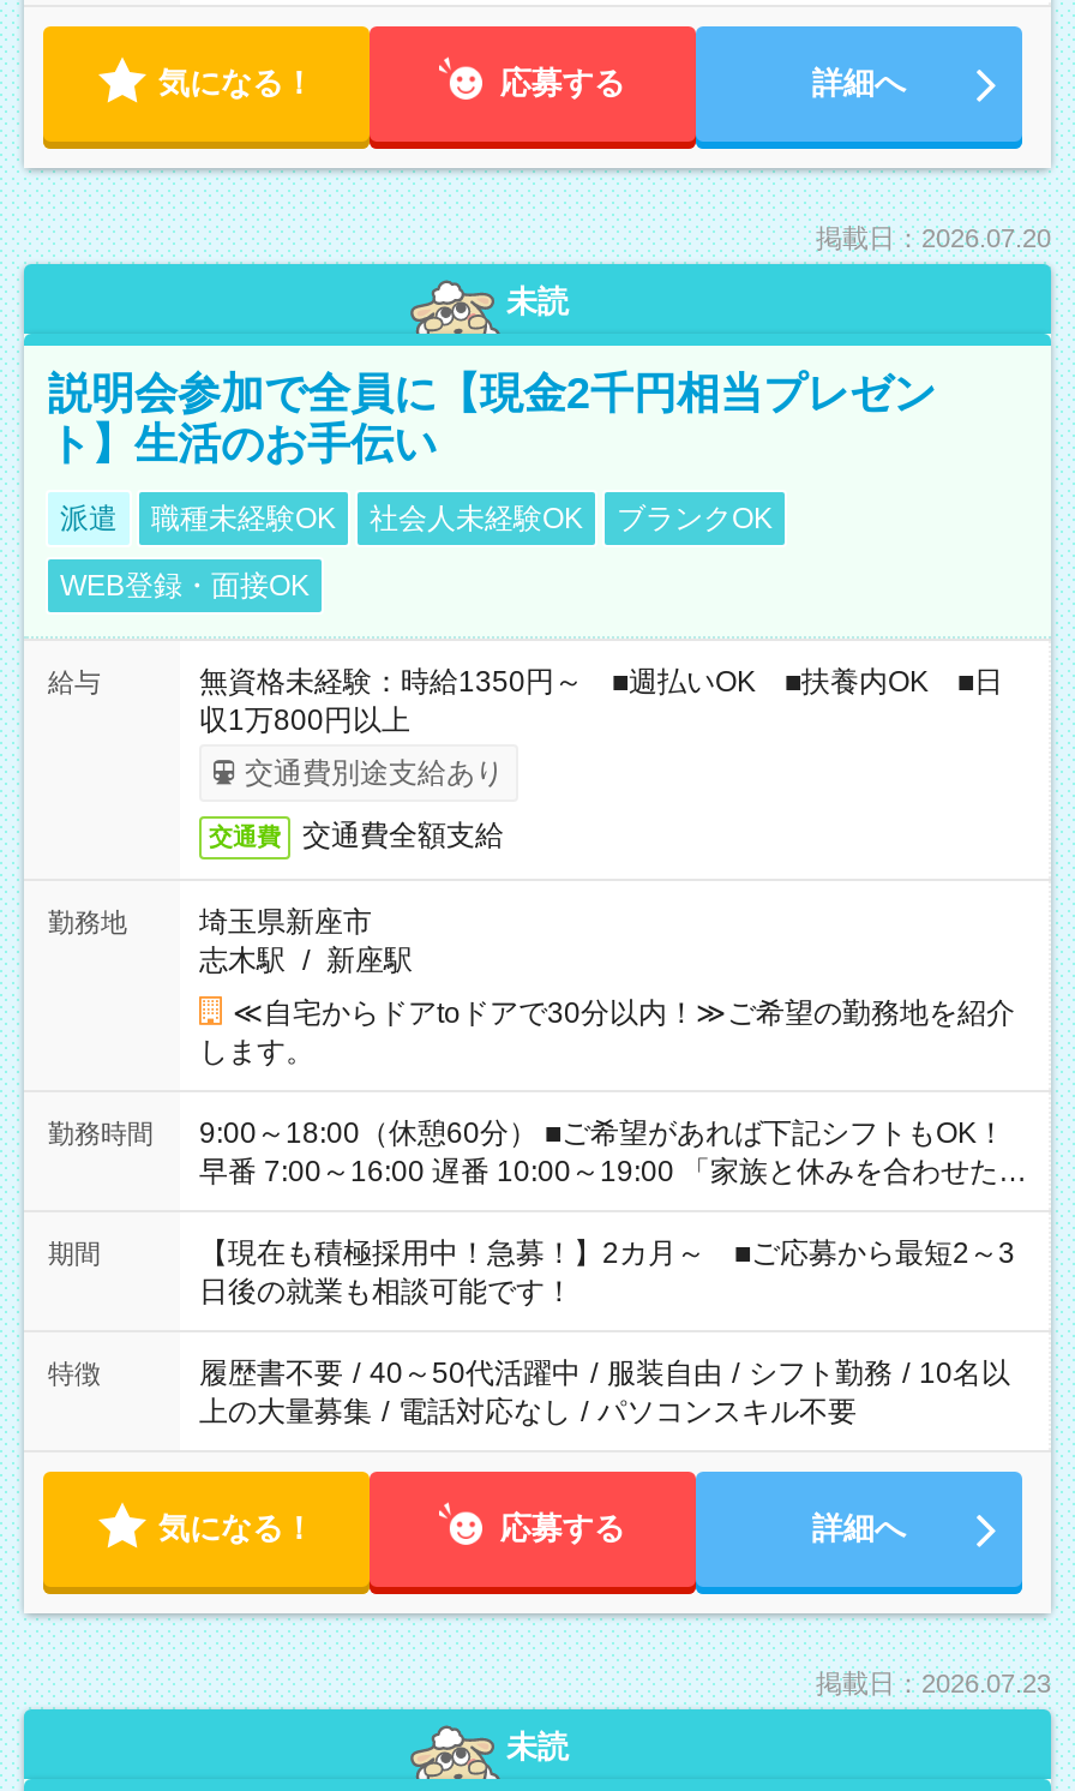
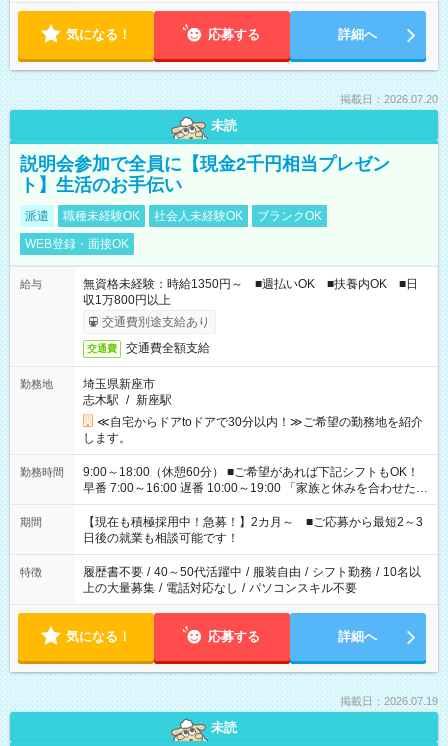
[816,1669,1051,1697] 掲載日：2026.07.23 -> [340,695,438,707] 掲載日：2026.07.19

